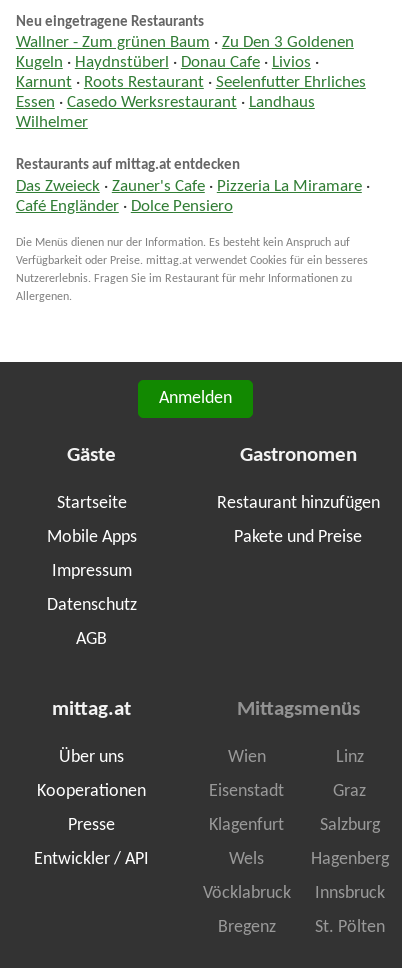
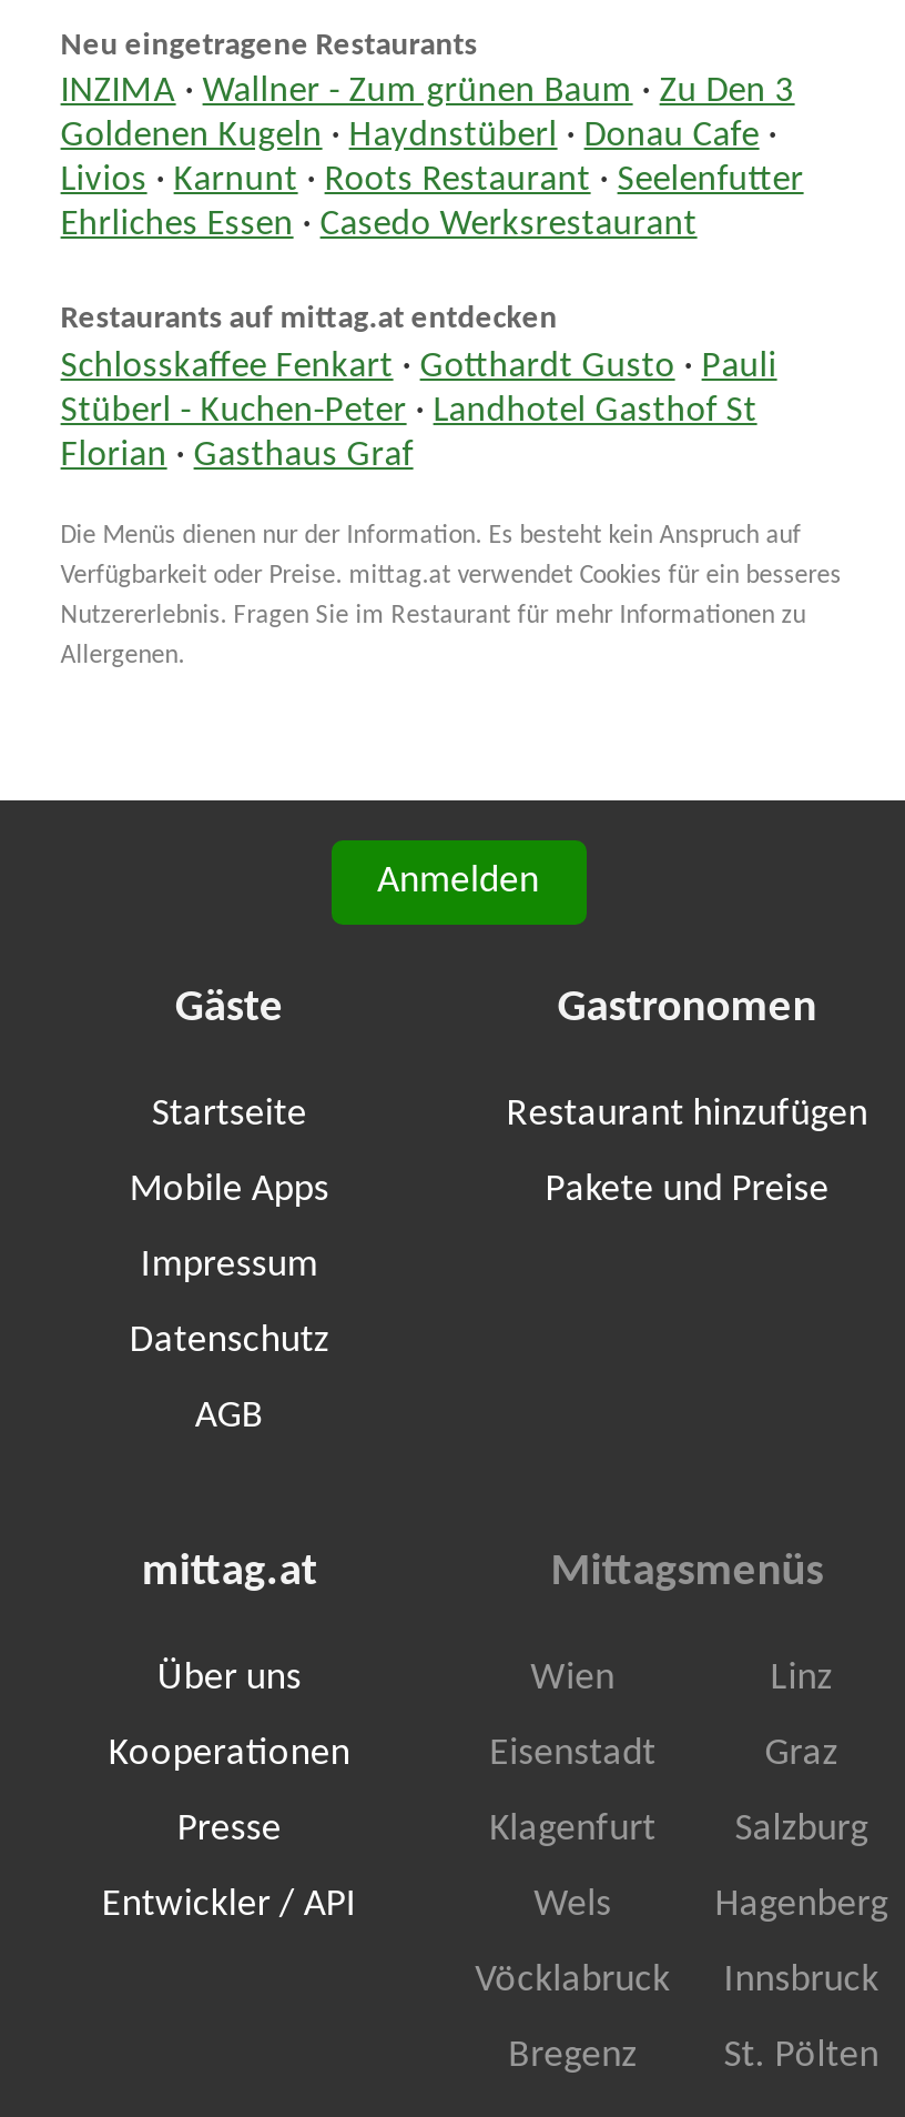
[16,35,366,131] Wallner - Zum grünen Baum · Zu Den 3 Goldenen | Kugeln · Haydnstüberl · Donau Cafe · Livios · | Karnunt · Roots Restaurant · Seelenfutter Ehrliches | Essen · Casedo Werksrestaurant · Landhaus | Wilhelmer -> [61,74,804,243] INZIMA · Wallner - Zum grünen Baum · Zu Den 3 | Goldenen Kugeln · Haydnstüberl · Donau Cafe · | Livios · Karnunt · Roots Restaurant · Seelenfutter | Ehrliches Essen · Casedo Werksrestaurant
moved [16,158,240,173] -> [61,304,557,337]: Restaurants auf mittag.at entdecken
[16,179,370,215] Das Zweieck · Zauner's Cafe · Pizzeria La Miramare · | Café Engländer · Dolce Pensiero -> [61,349,777,474] Schlosskaffee Fenkart · Gotthardt Gusto · Pauli | Stüberl - Kuchen-Peter · Landhotel Gasthof St | Florian · Gasthaus Graf

